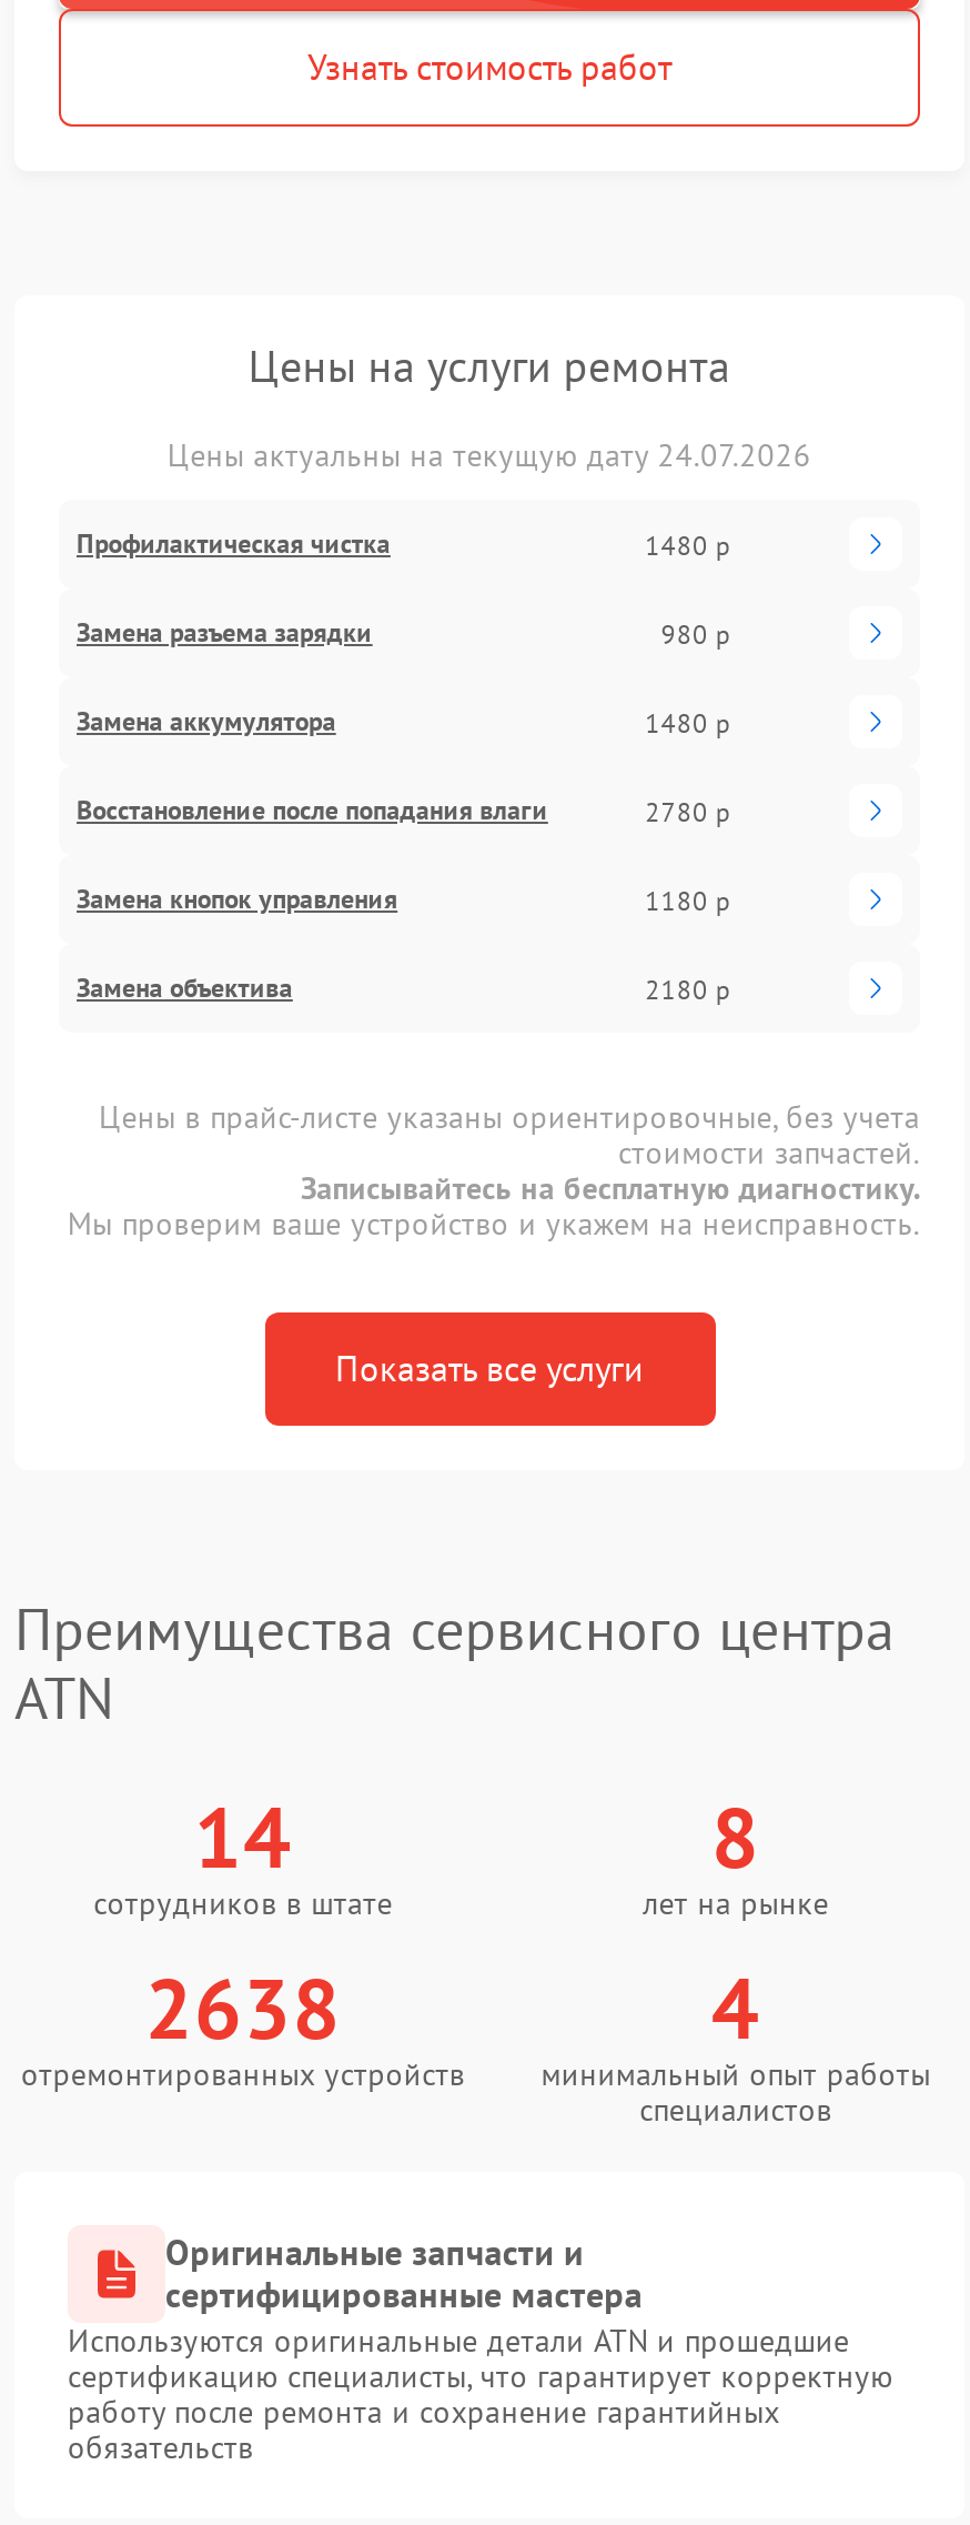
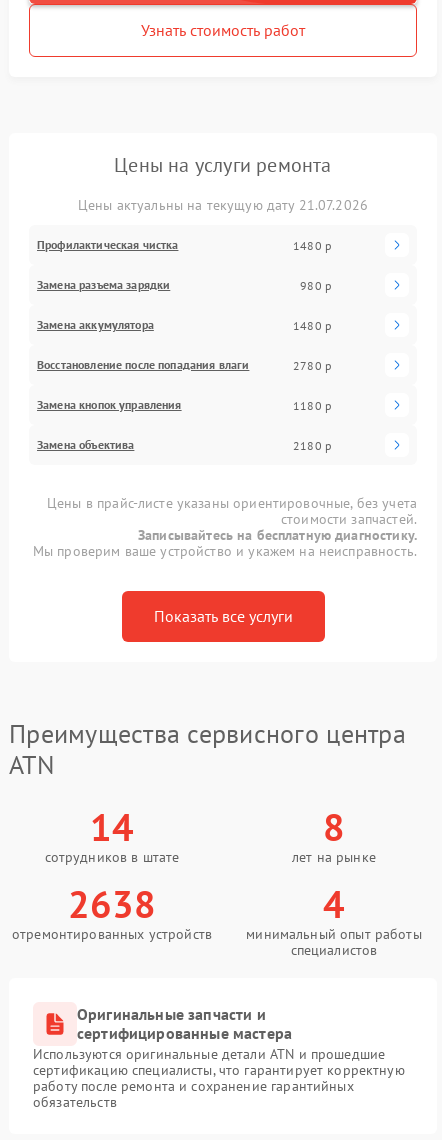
[167,435,812,475] Цены актуальны на текущую дату 24.07.2026 -> [78,196,368,214] Цены актуальны на текущую дату 21.07.2026

